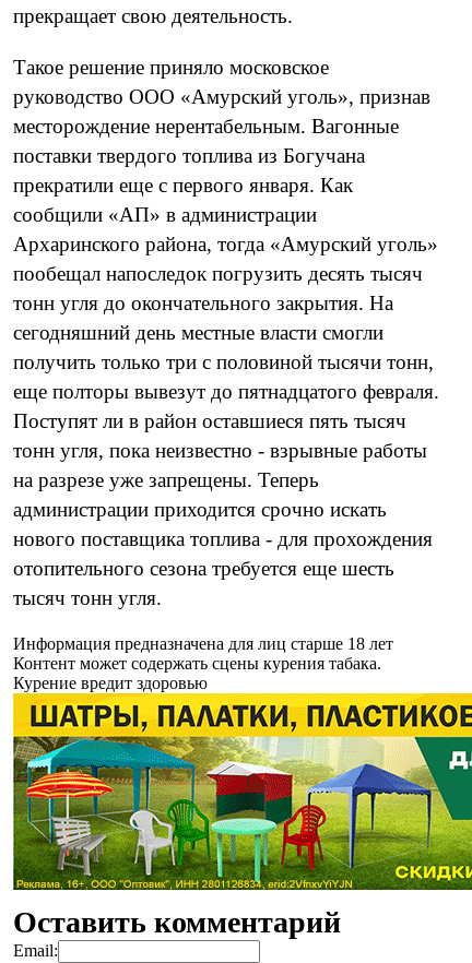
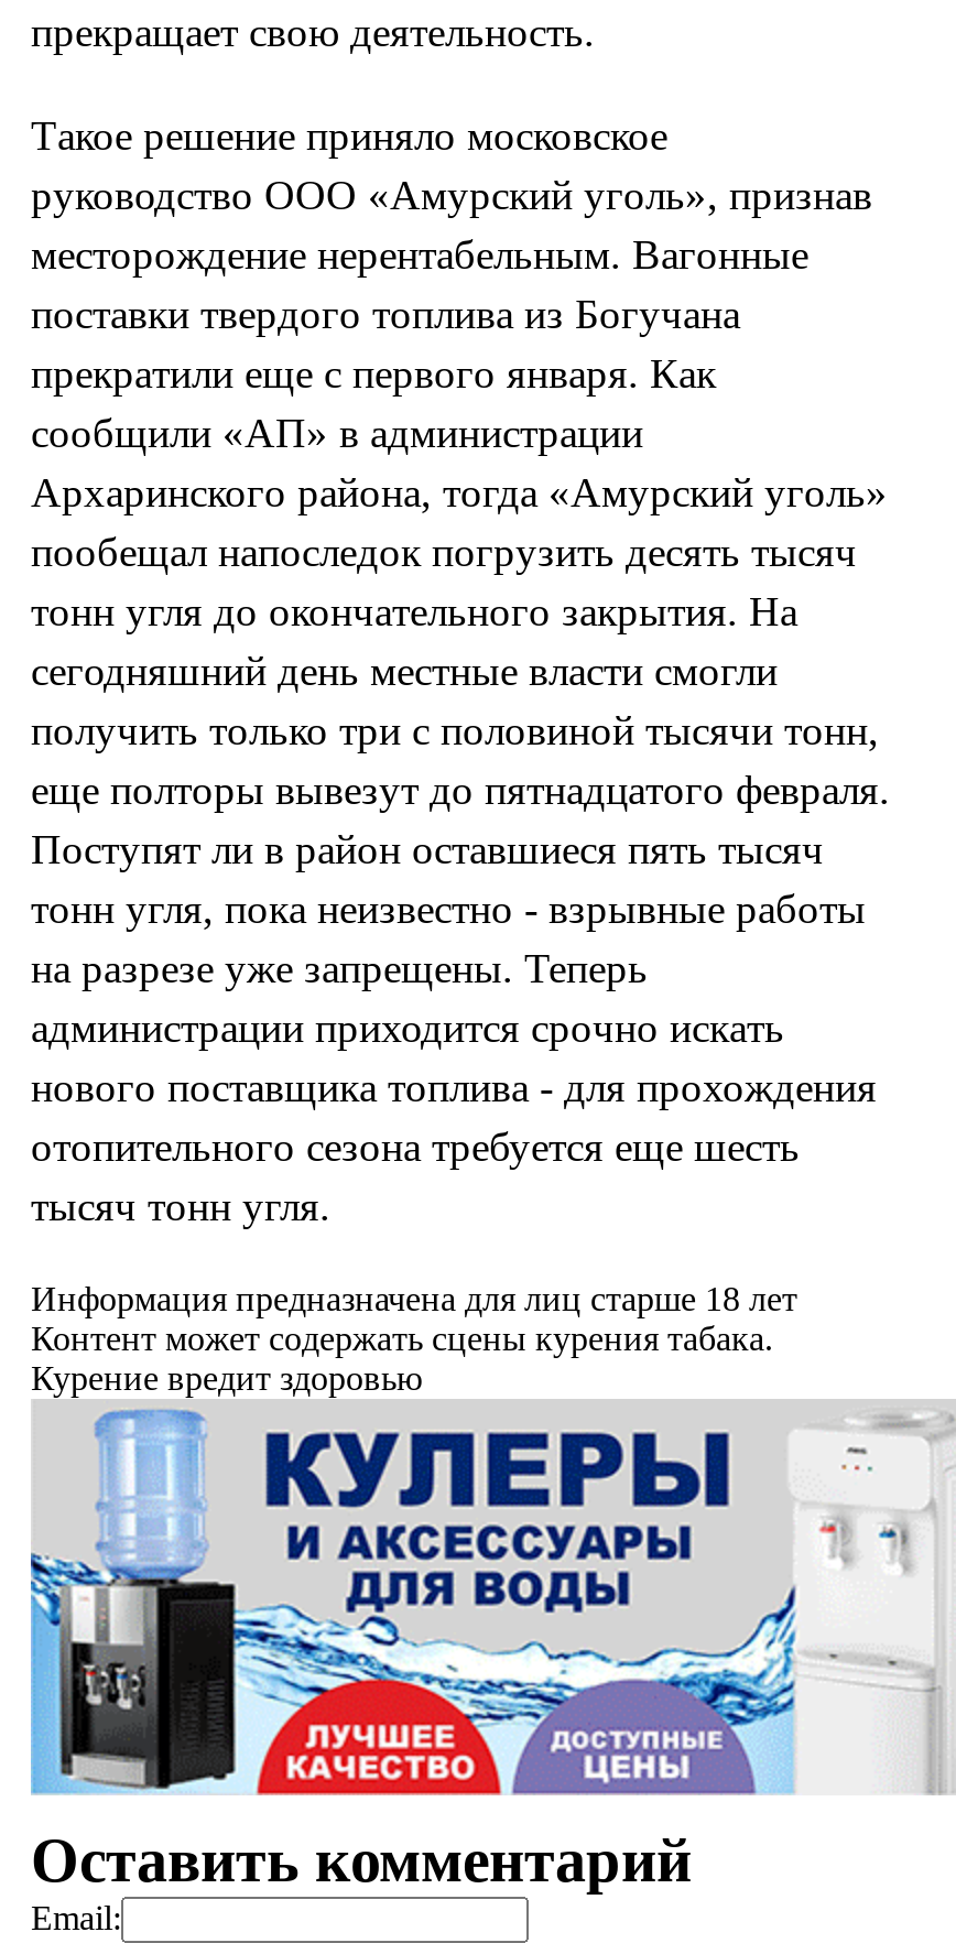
[12,692,469,891] [image] -> [29,1399,949,1798] [image]

